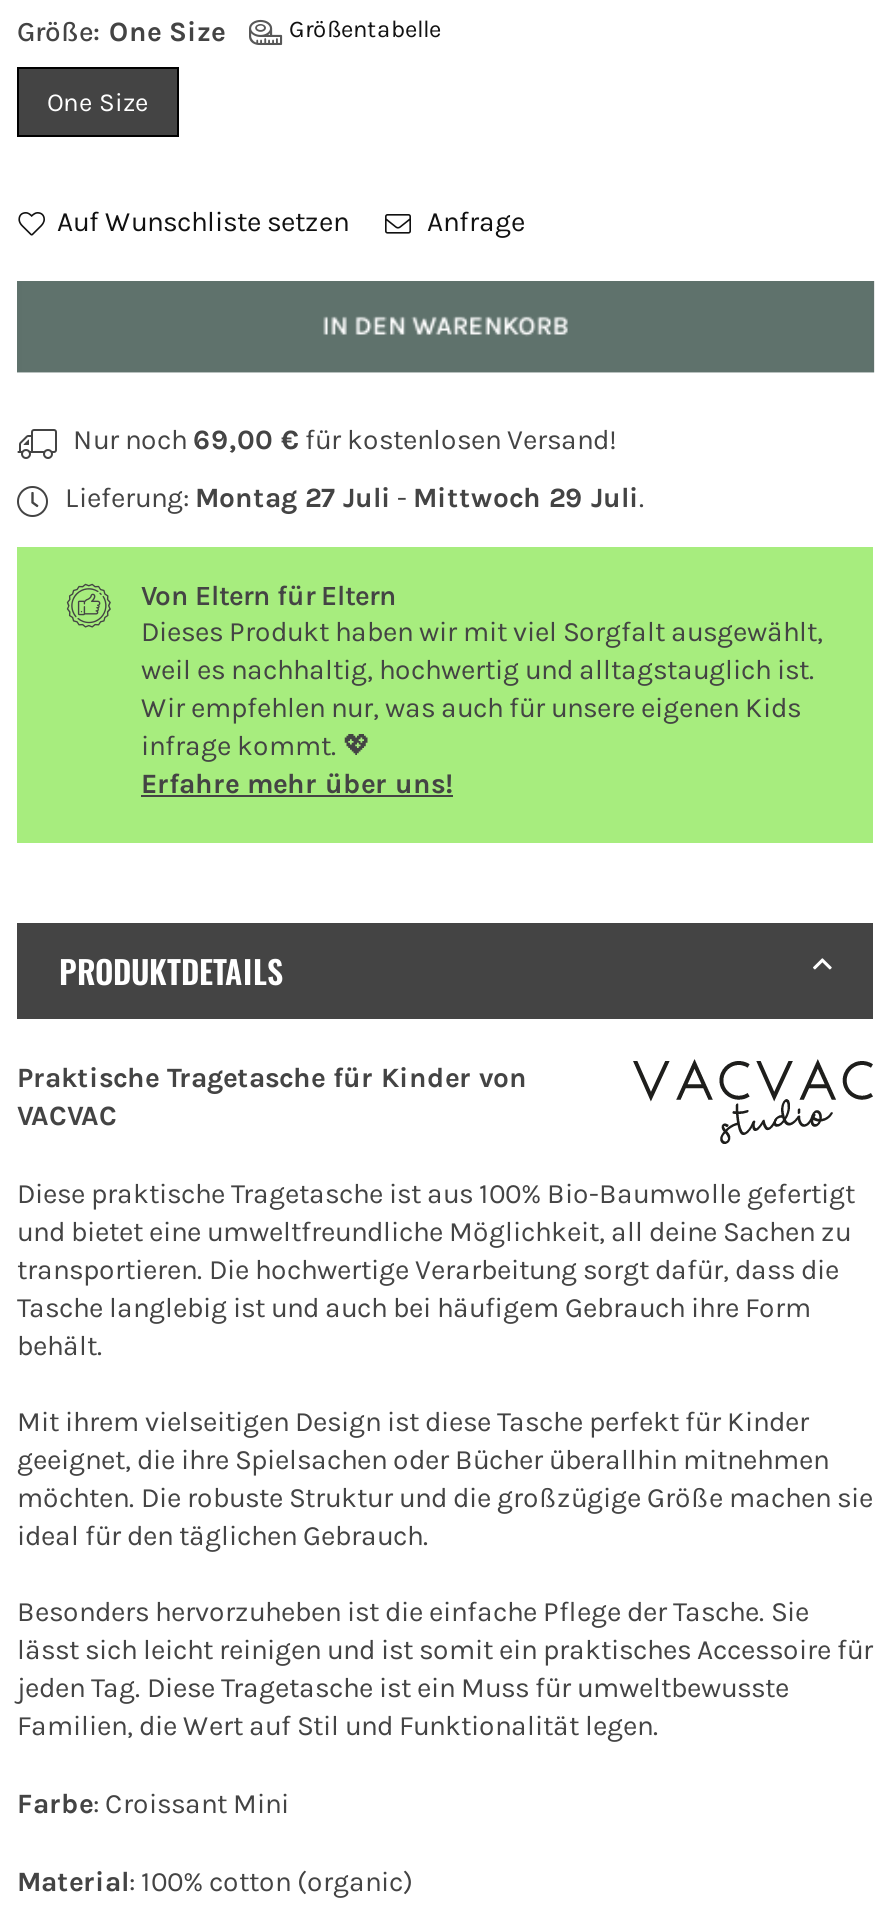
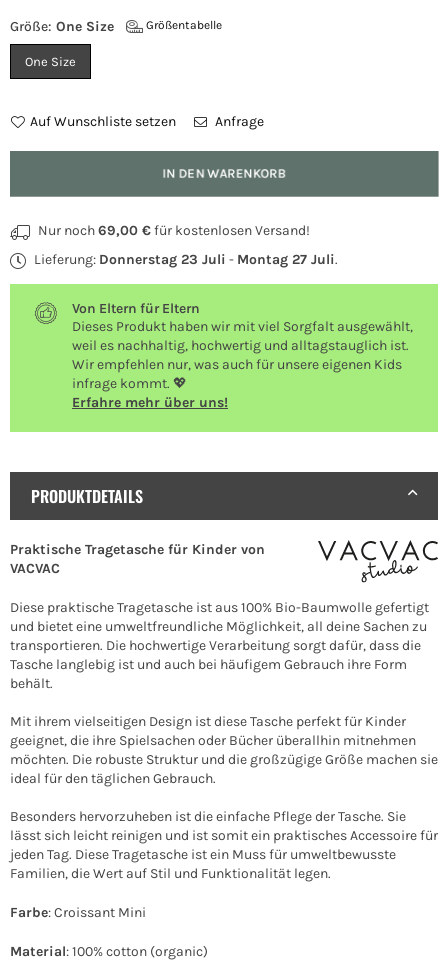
[59,482,645,516] Lieferung: Montag 27 Juli - Mittwoch 29 Juli. -> [31,251,338,268] Lieferung: Donnerstag 23 Juli - Montag 27 Juli.

